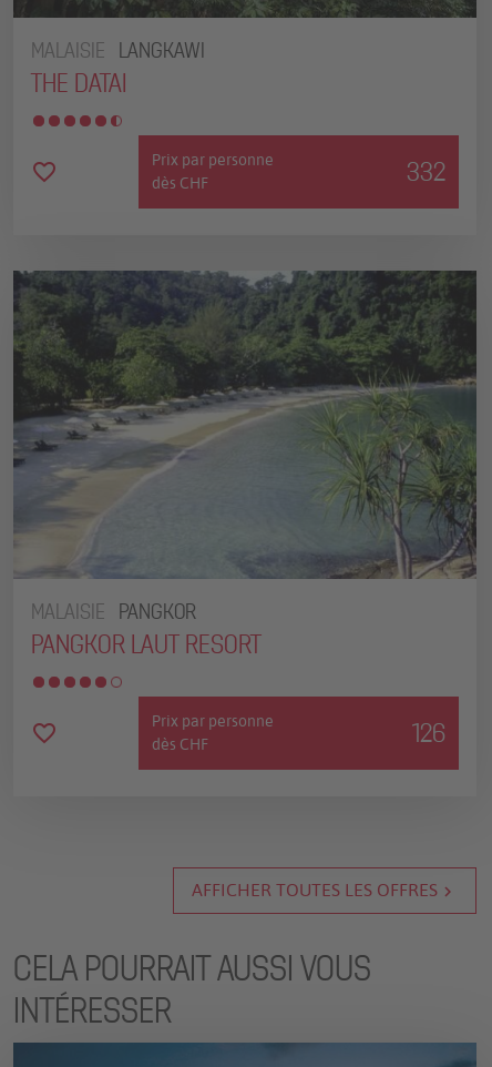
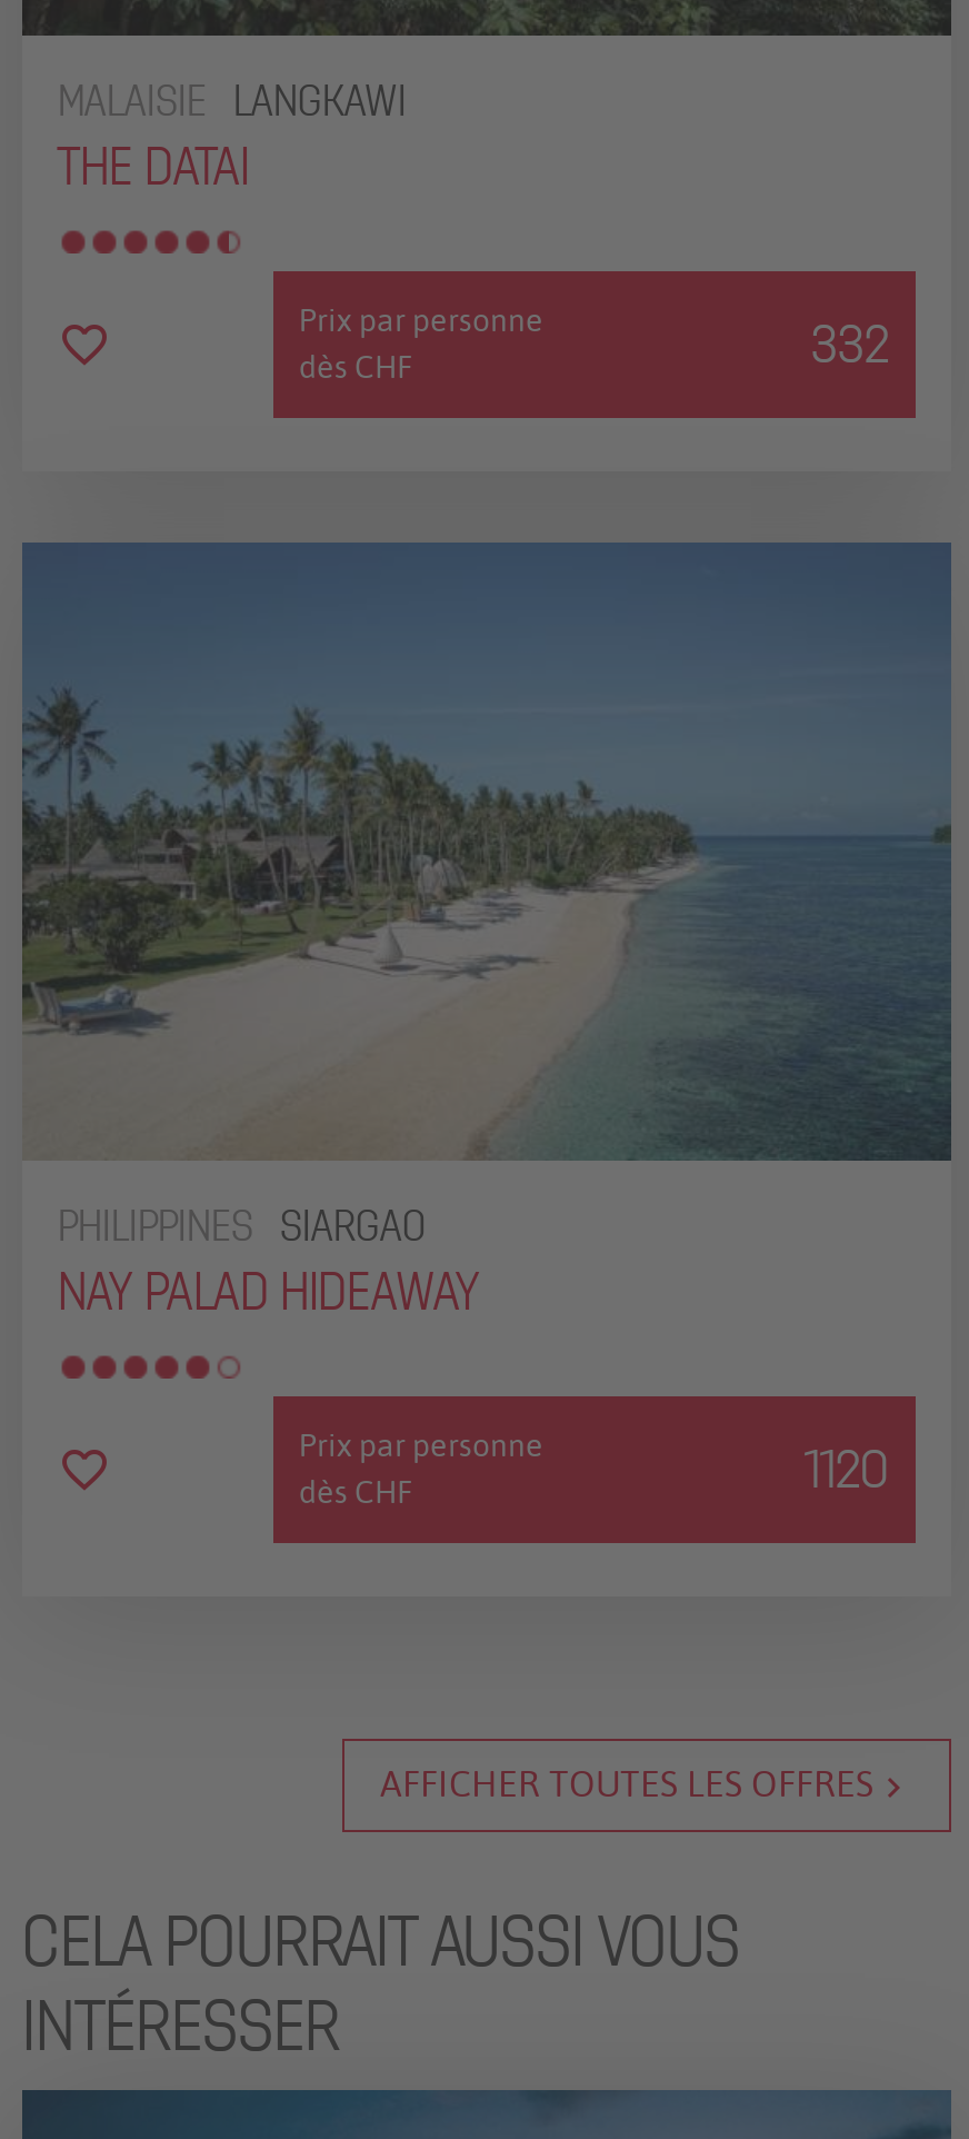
[12,270,478,659] [image] | MALAISIE PANGKOR | PANGKOR LAUT RESORT -> [20,540,953,1322] [image] | PHILIPPINES SIARGAO | NAY PALAD HIDEAWAY
[412,721,445,748] 126 -> [805,1446,889,1500] 1120

